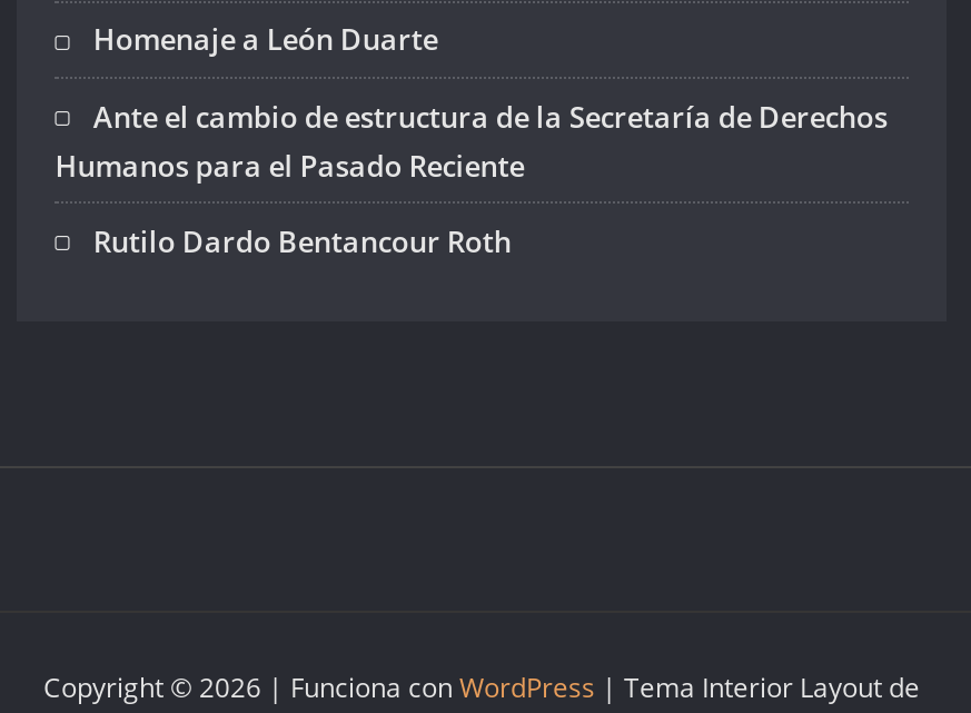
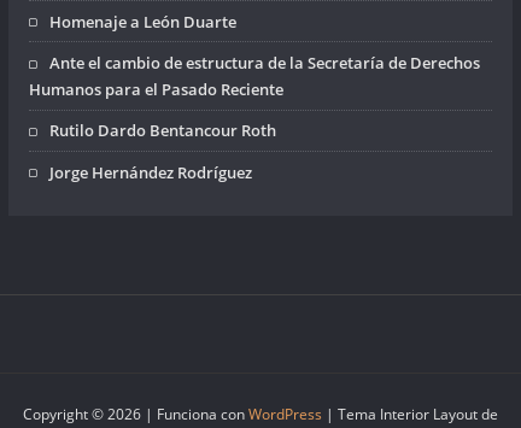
none -> [50,161,253,183] Jorge Hernández Rodríguez

